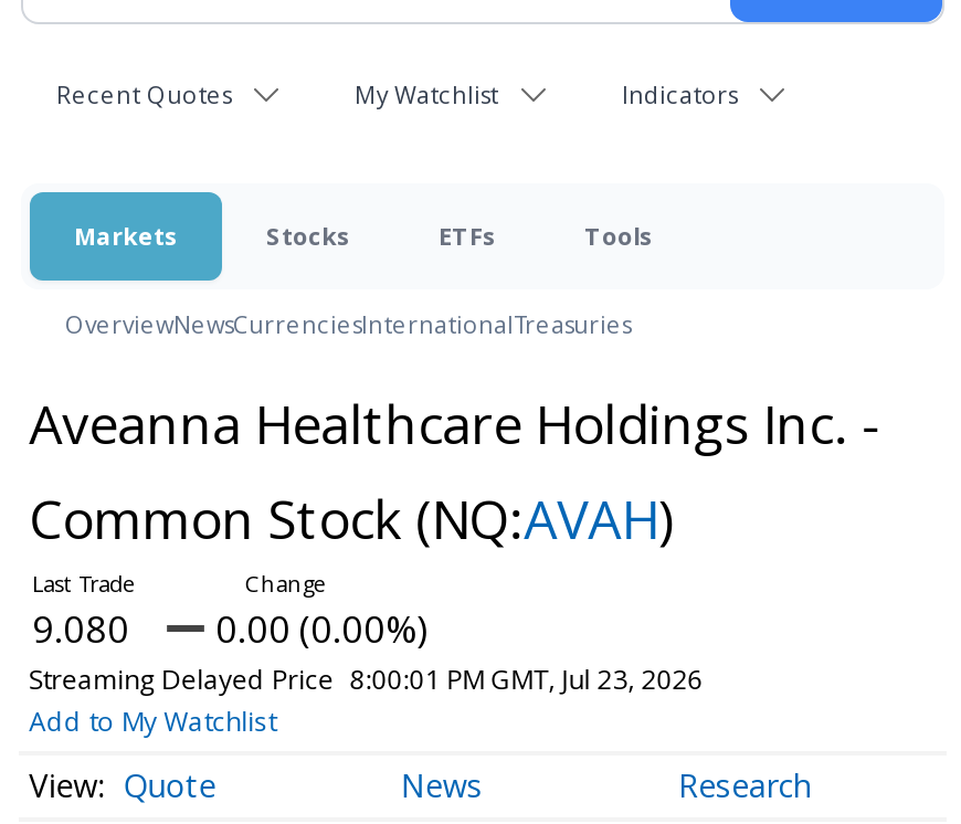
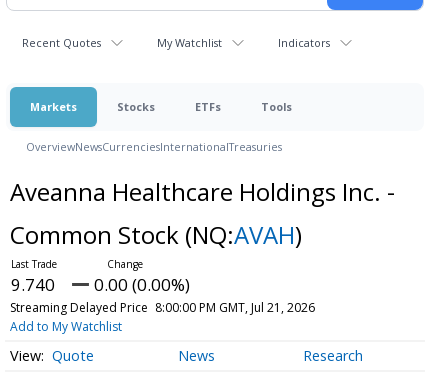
[32,603,427,654] 9.080 0.00 (0.00%) -> [11,273,190,296] 9.740 0.00 (0.00%)
[29,661,703,698] Streaming Delayed Price 8:00:01 PM GMT, Jul 23, 2026 -> [10,299,315,316] Streaming Delayed Price 8:00:00 PM GMT, Jul 21, 2026

